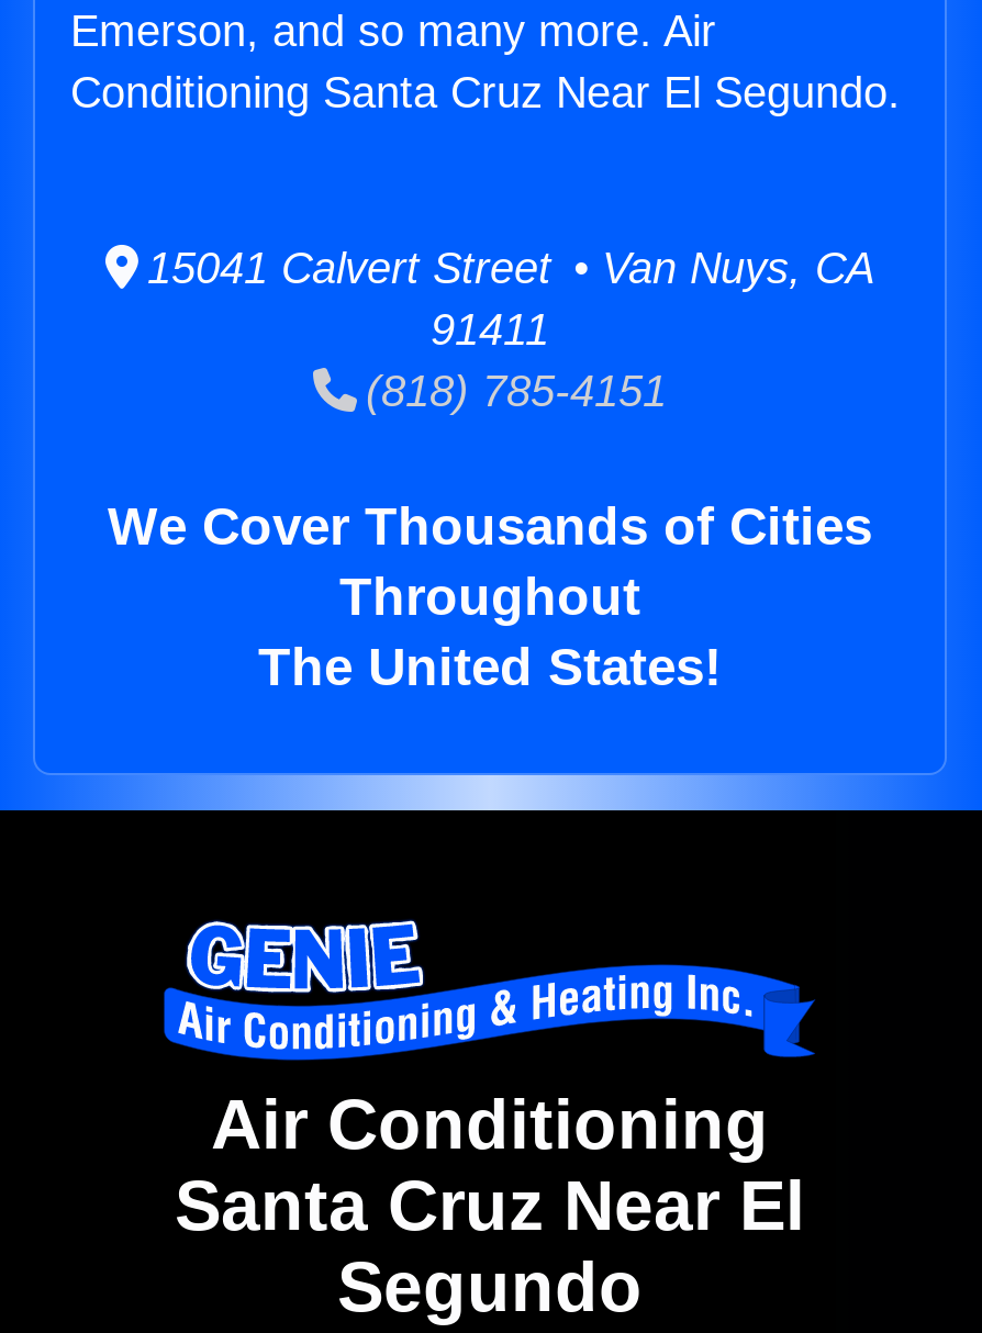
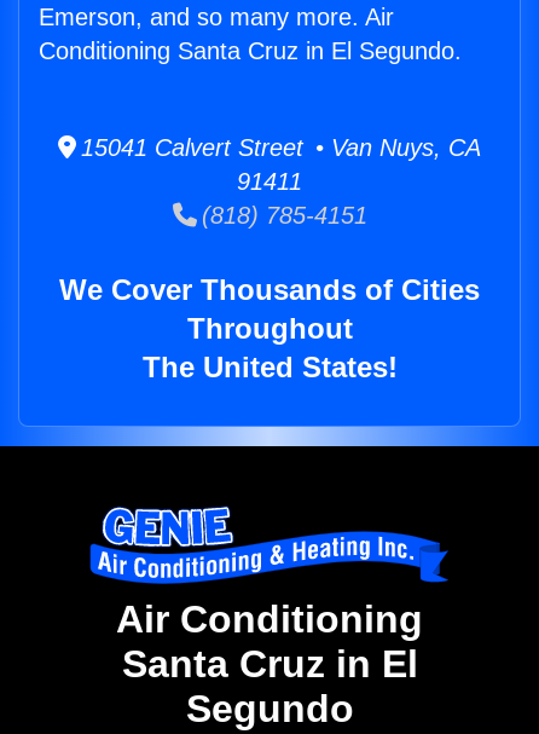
[70,68,901,117] Conditioning Santa Cruz Near El Segundo. -> [39,38,462,64] Conditioning Santa Cruz in El Segundo.
[175,1167,805,1246] Santa Cruz Near El -> [121,642,418,686] Santa Cruz in El

